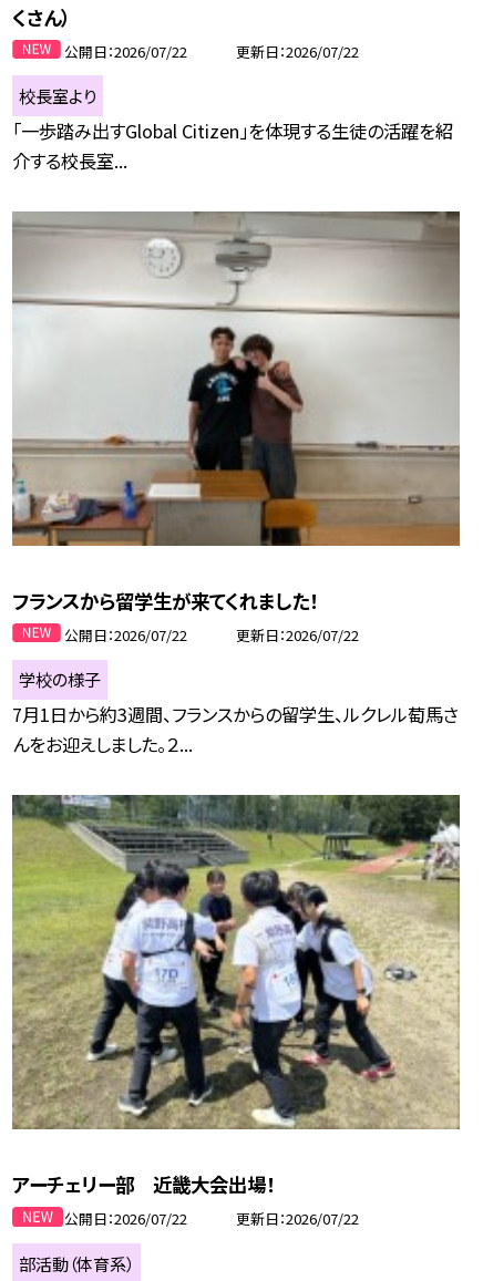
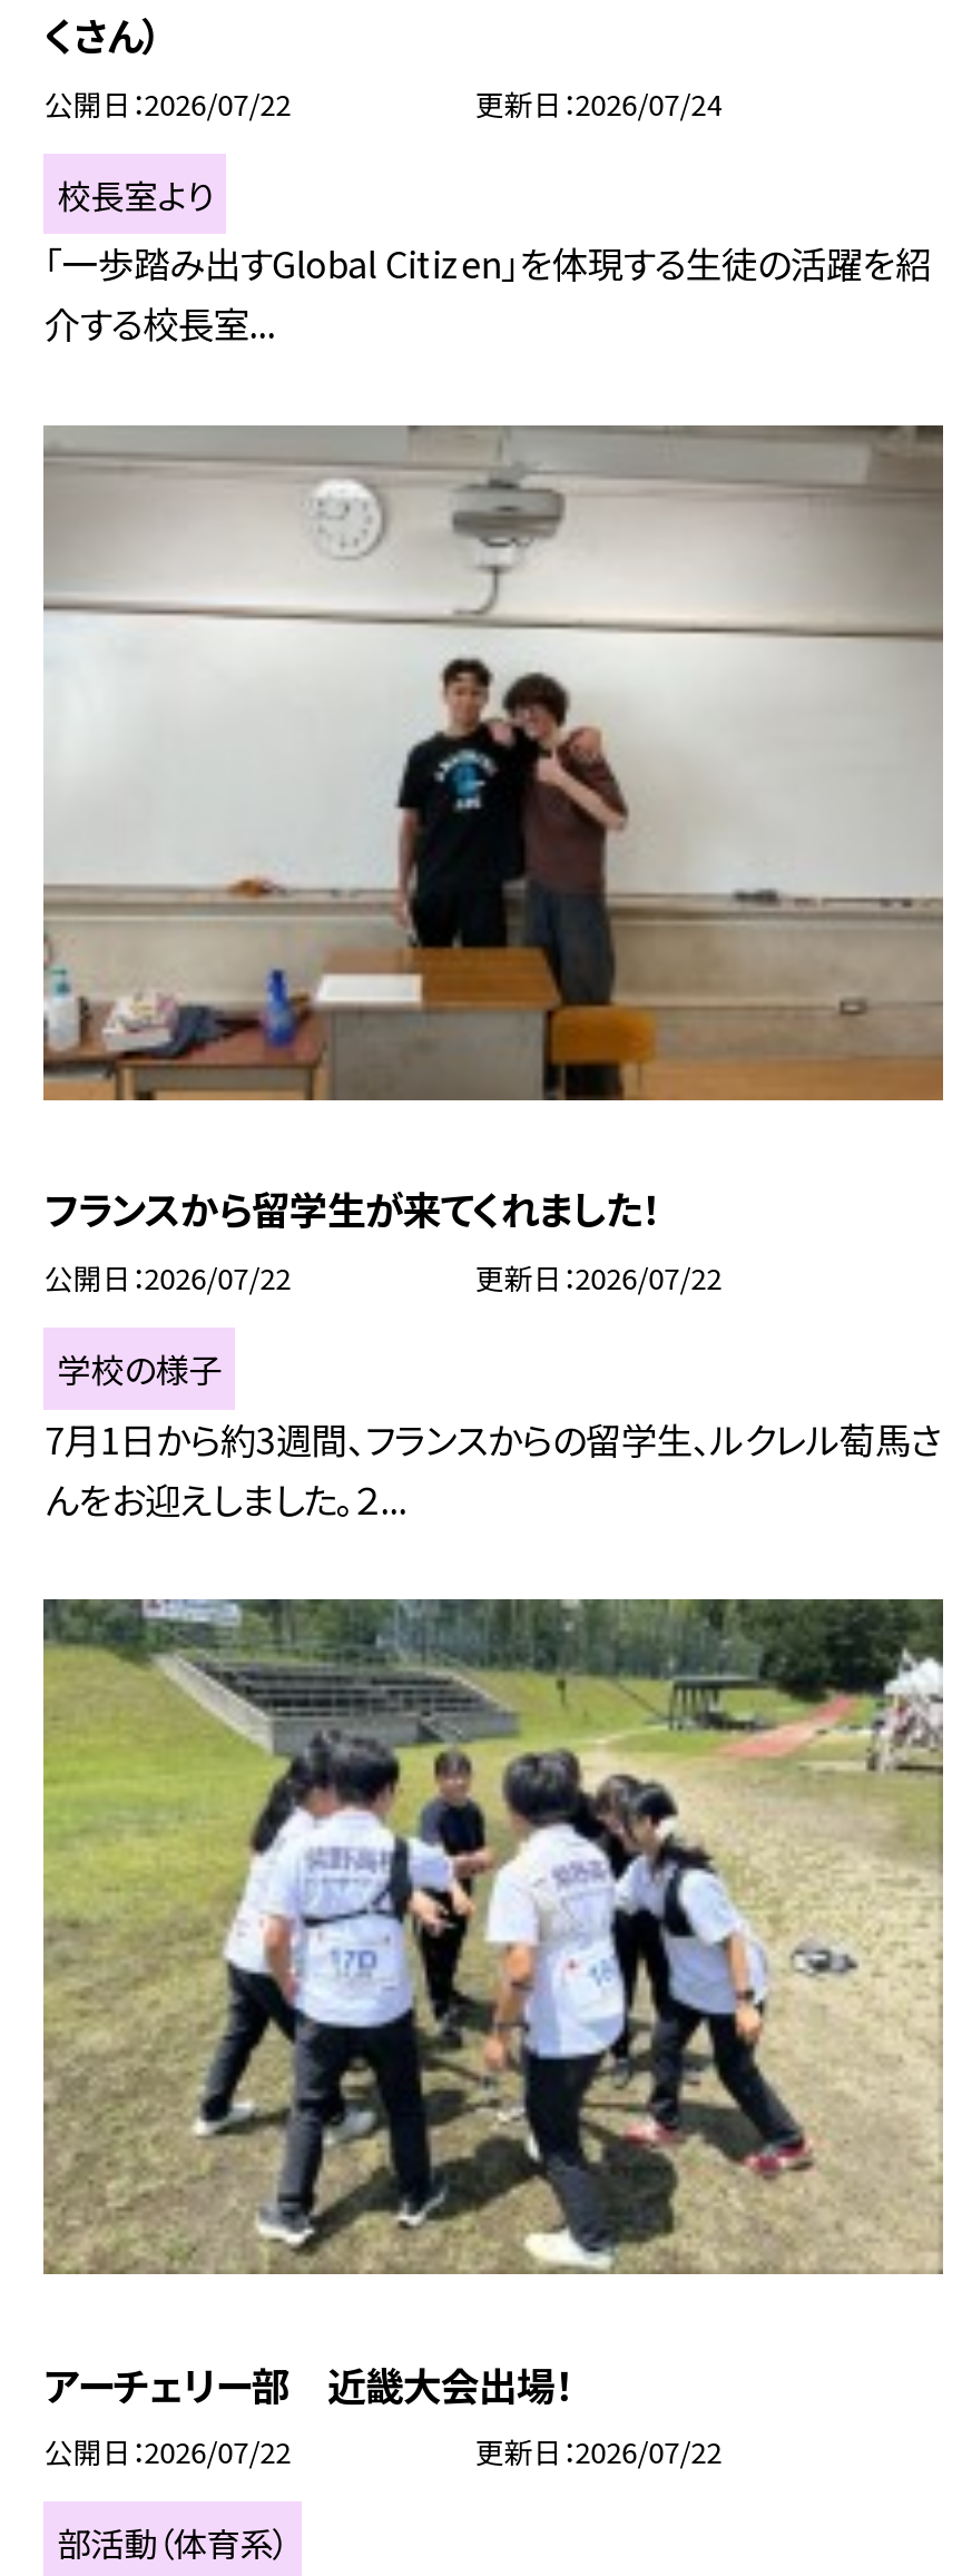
[236,41,359,62] 更新日 2026/07/22 -> [475,82,722,124] 更新日 2026/07/24

